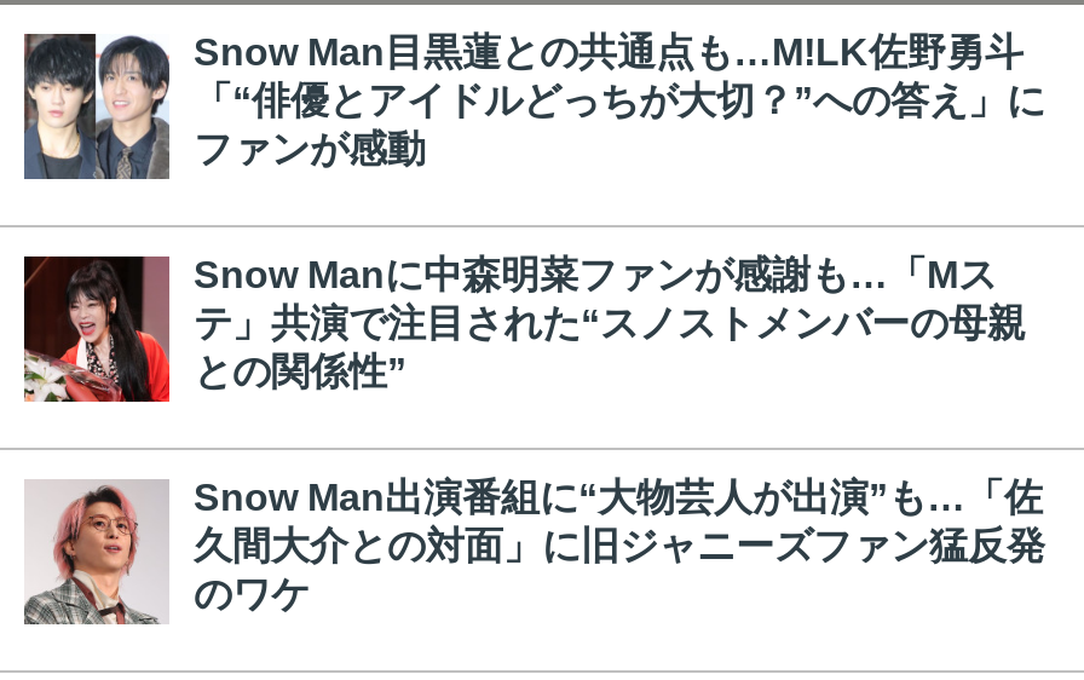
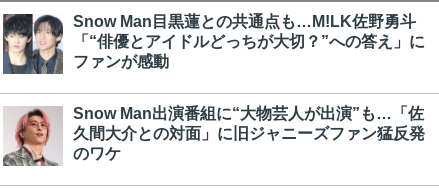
[22,254,1026,402] [image] | Snow Manに中森明菜ファンが感謝も…「Mス | テ」共演で注目された“スノストメンバーの母親 | との関係性” -> none

